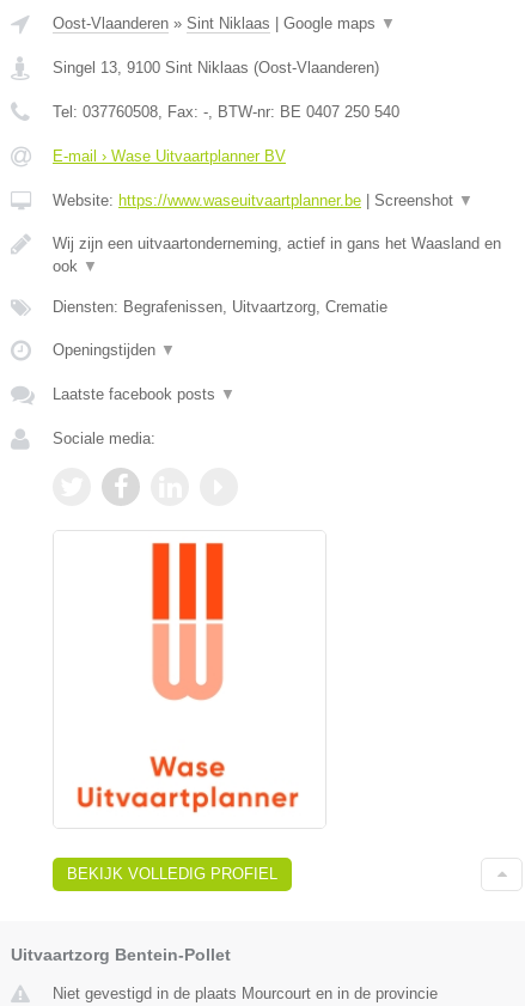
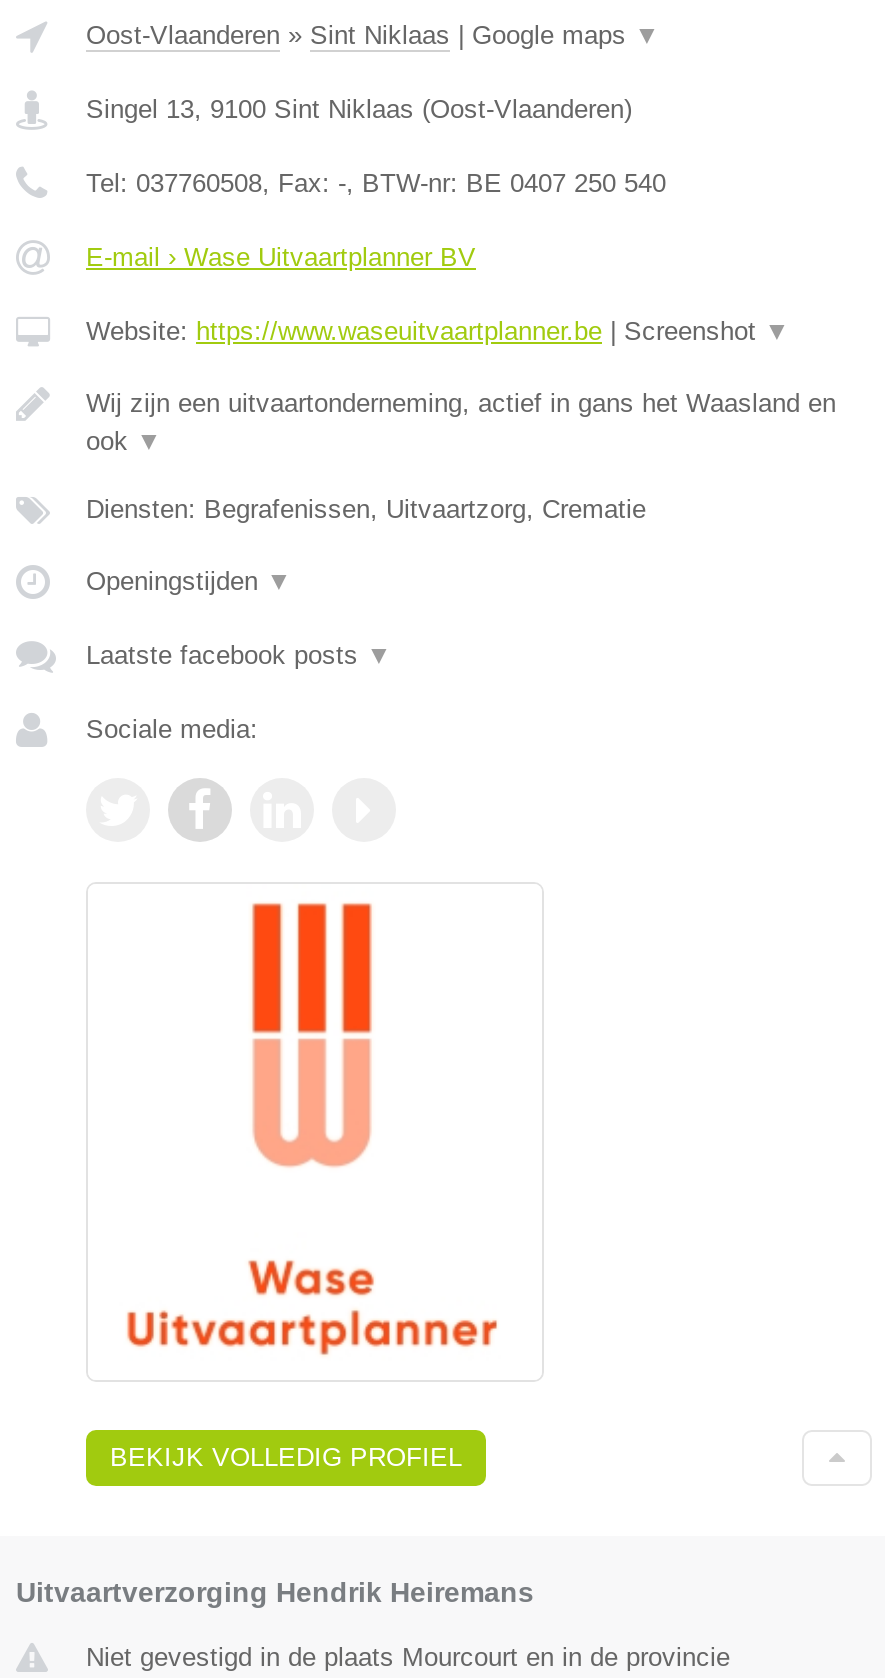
[11,945,231,964] Uitvaartzorg Bentein-Pollet -> [16,1575,534,1607] Uitvaartverzorging Hendrik Heiremans

